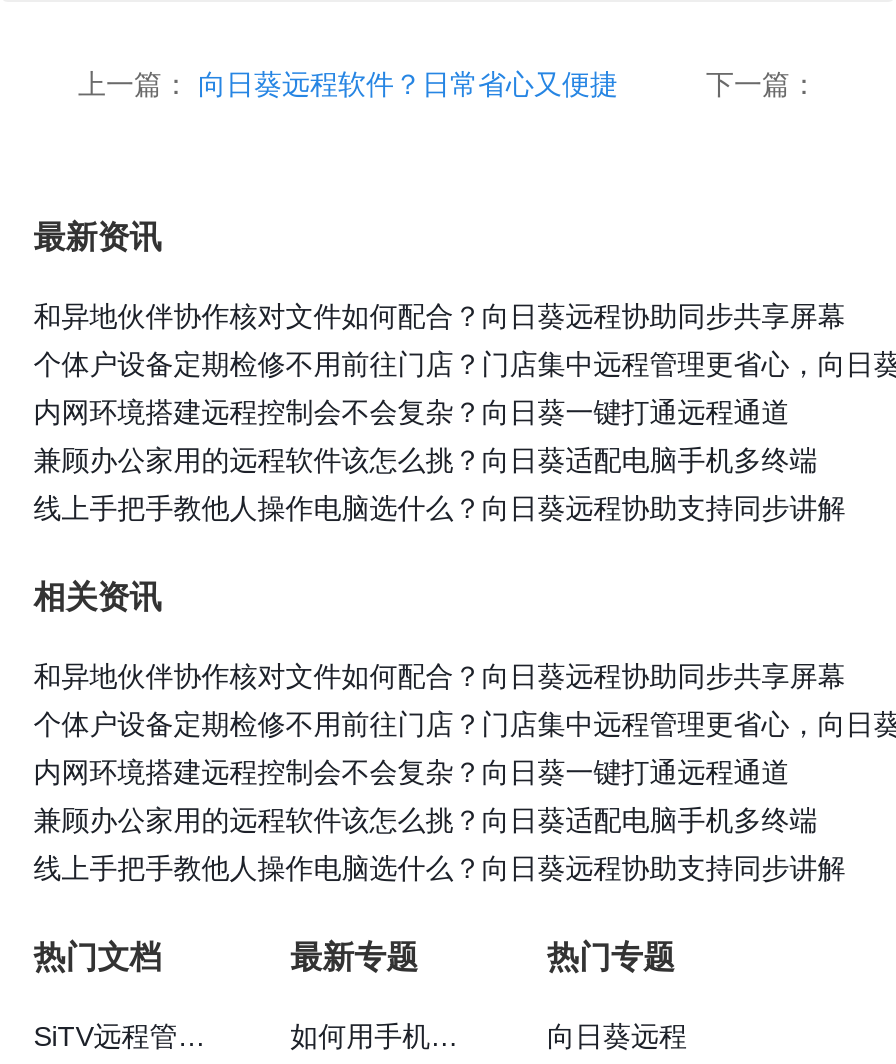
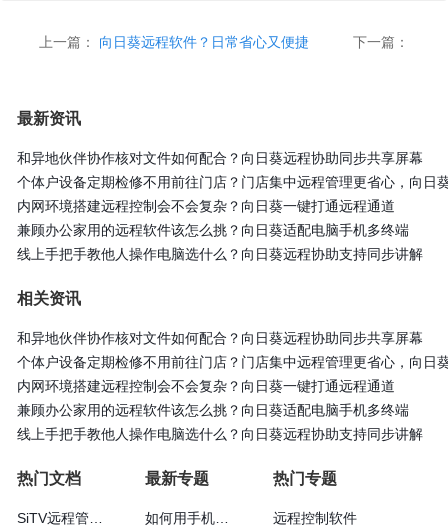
[547,1021,687,1053] 向日葵远程 -> [273,510,357,526] 远程控制软件

